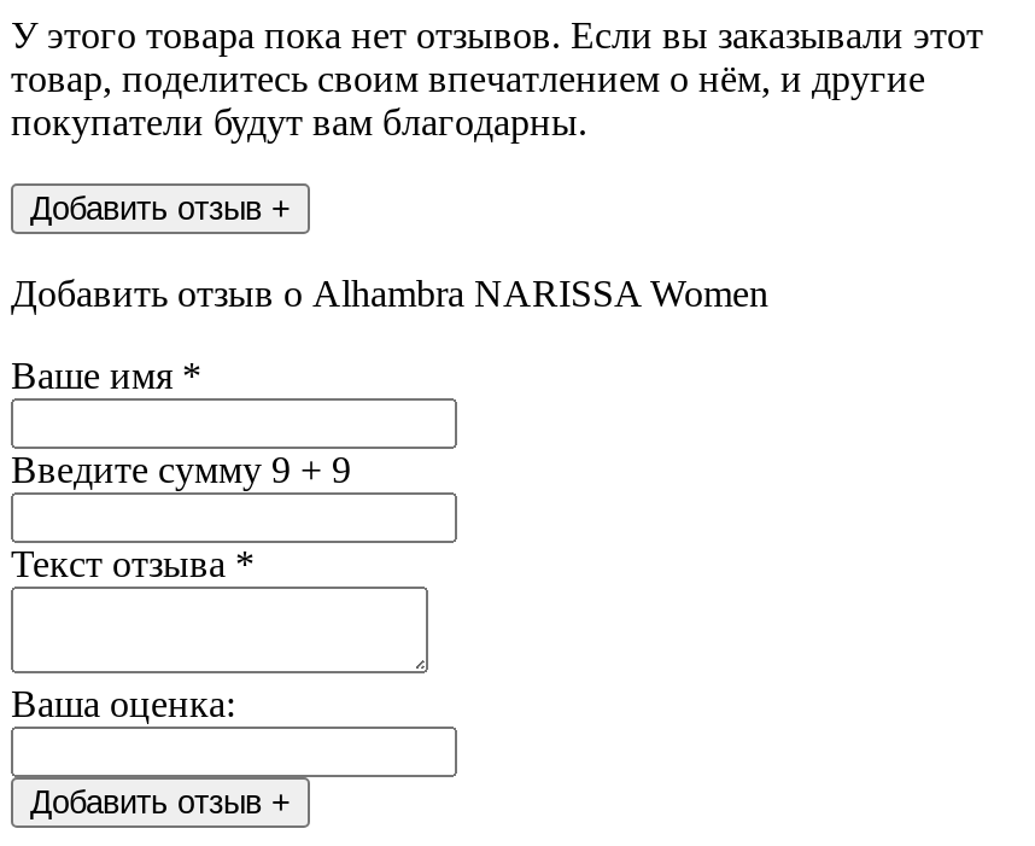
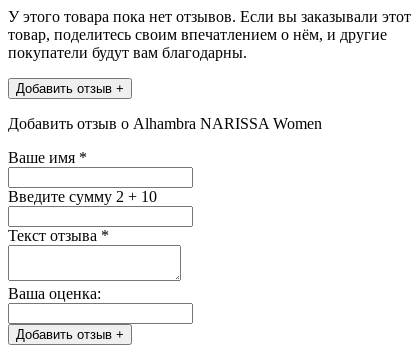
[11,450,351,491] Введите сумму 9 + 9 -> [8,188,157,205] Введите сумму 2 + 10

